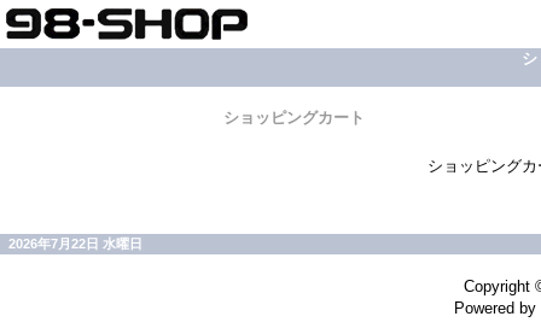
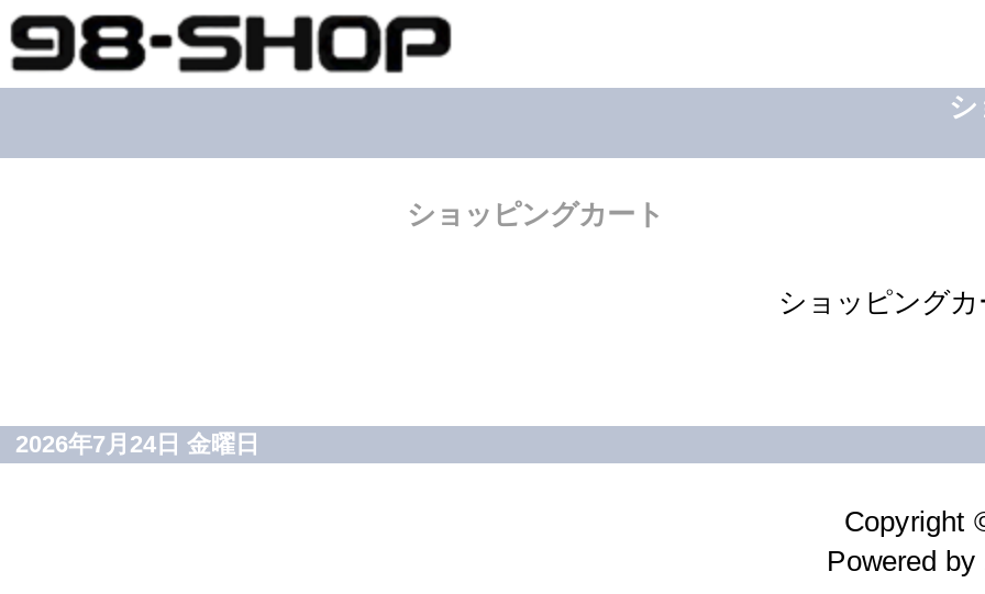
[1,236,150,251] 2026年7月22日 水曜日 -> [2,430,273,457] 2026年7月24日 金曜日

